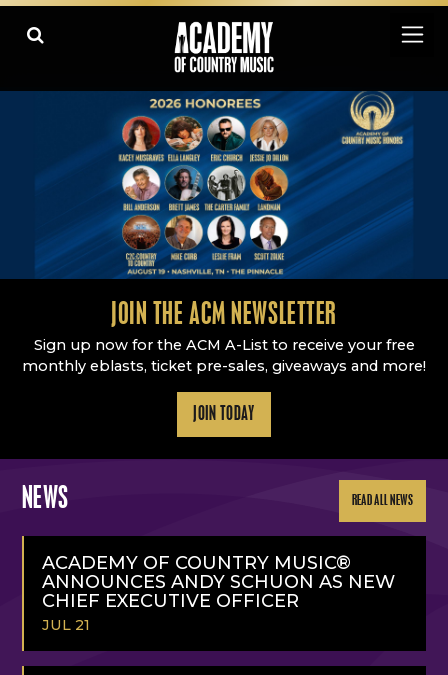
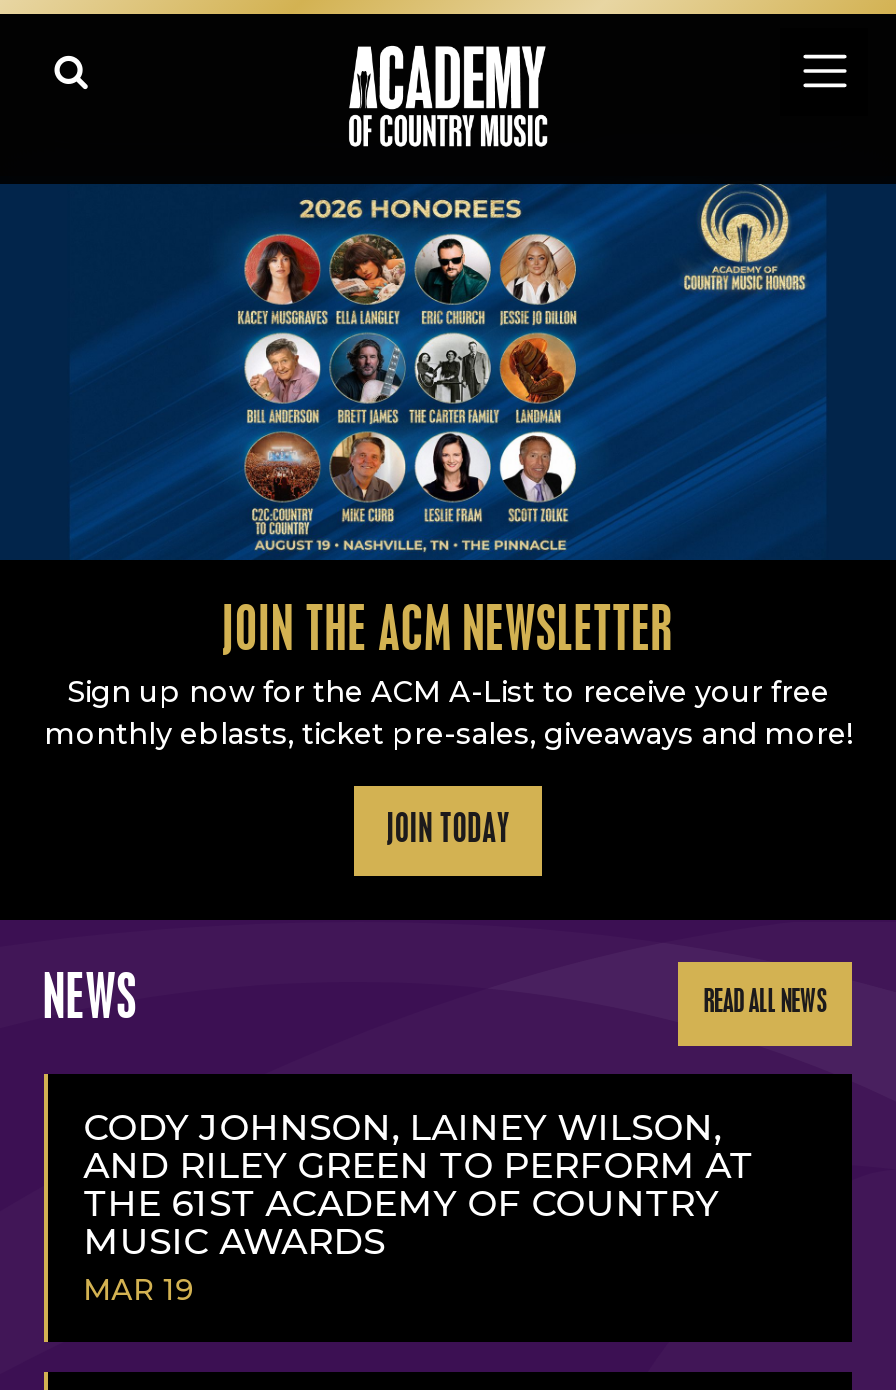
[42,552,395,634] ACADEMY OF COUNTRY MUSIC® | ANNOUNCES ANDY SCHUON AS NEW | CHIEF EXECUTIVE OFFICER | JUL 21 -> [83,1107,753,1309] CODY JOHNSON, LAINEY WILSON, | AND RILEY GREEN TO PERFORM AT | THE 61ST ACADEMY OF COUNTRY | MUSIC AWARDS | MAR 19

